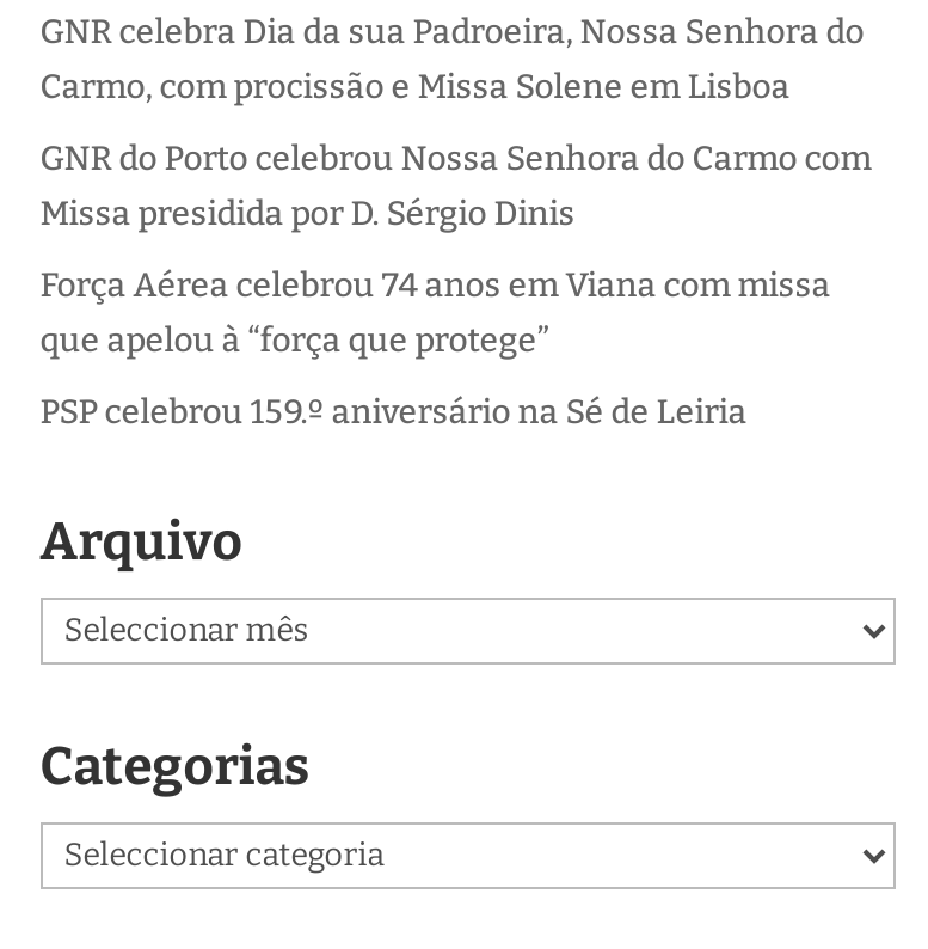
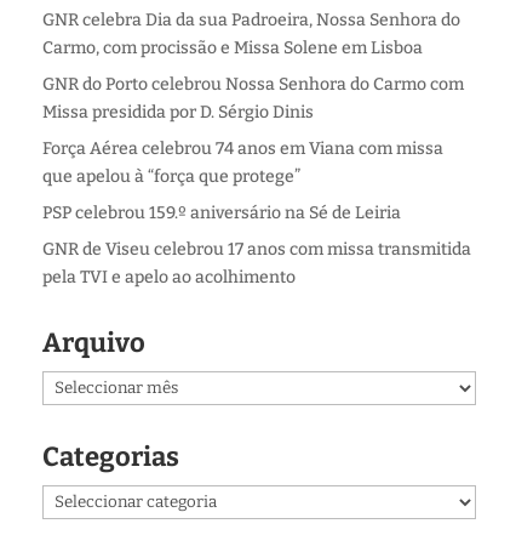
none -> [42,239,471,288] GNR de Viseu celebrou 17 anos com missa transmitida | pela TVI e apelo ao acolhimento

